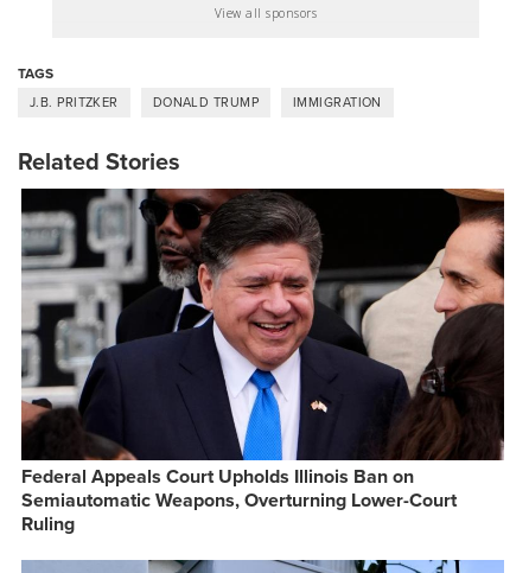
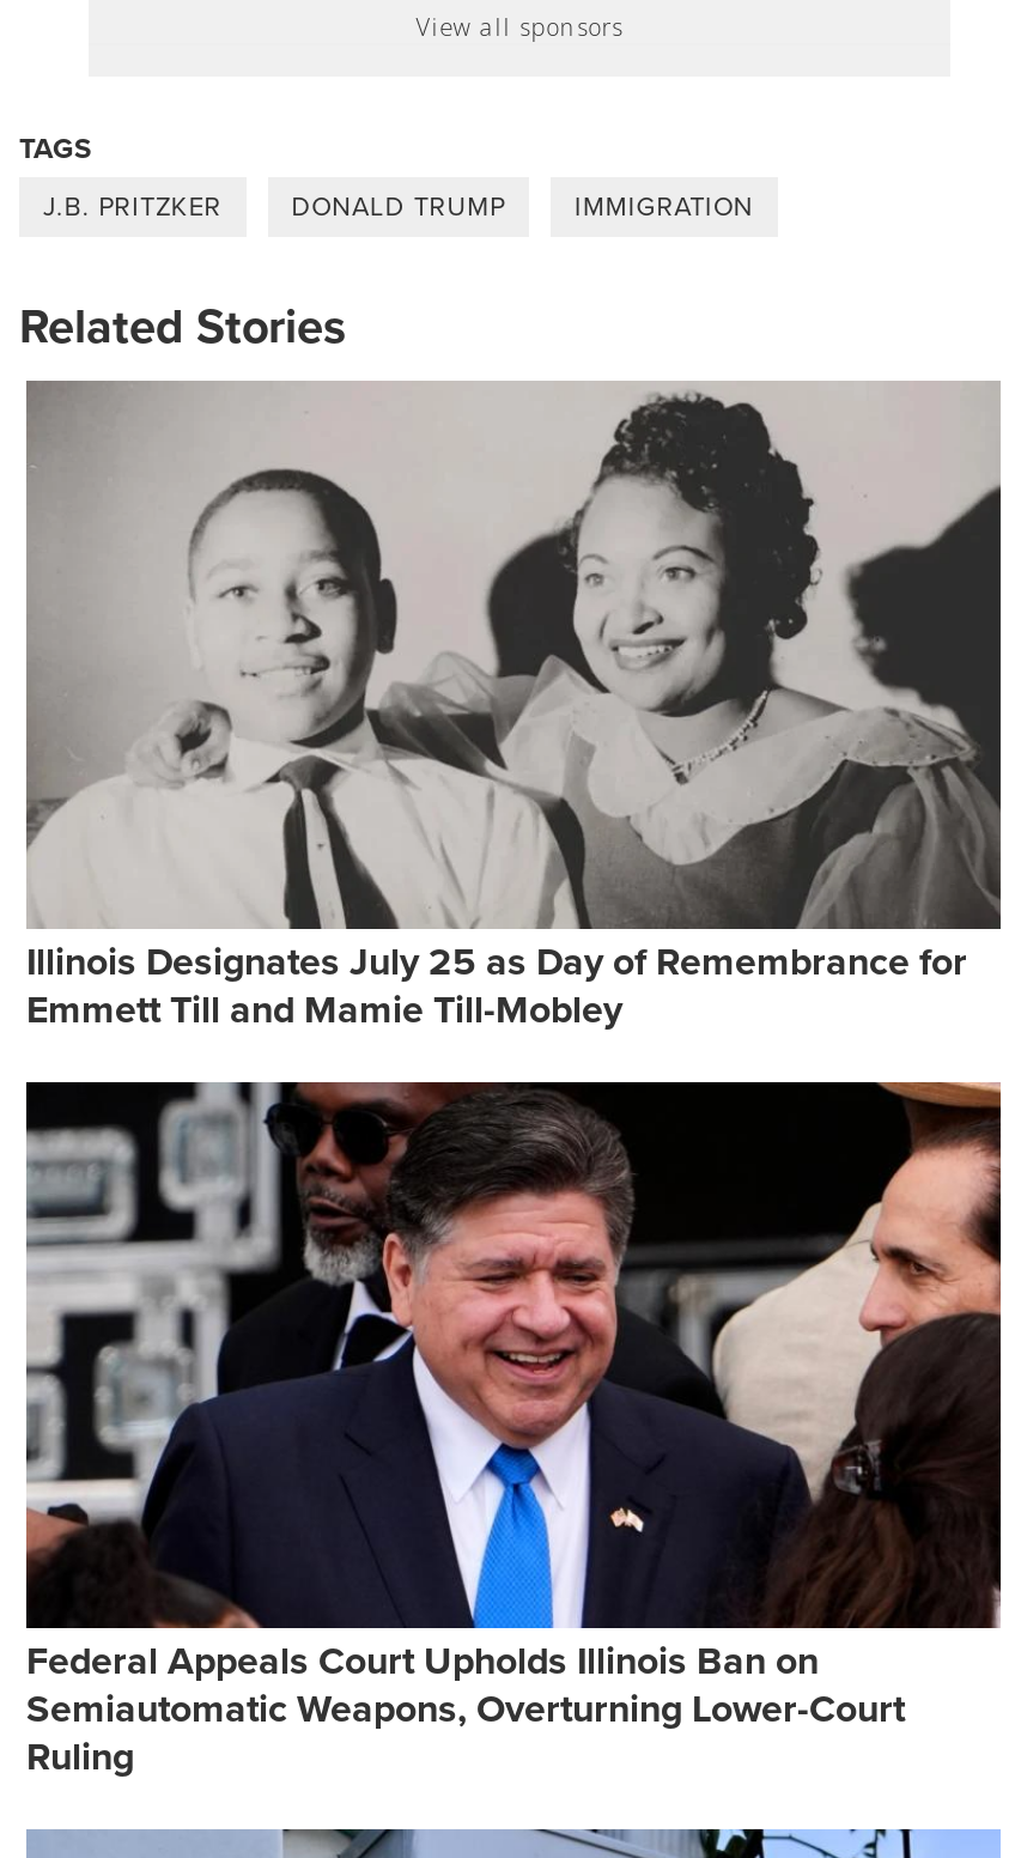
none -> [26,381,1003,1036] [image] | Illinois Designates July 25 as Day of Remembrance for | Emmett Till and Mamie Till-Mobley

